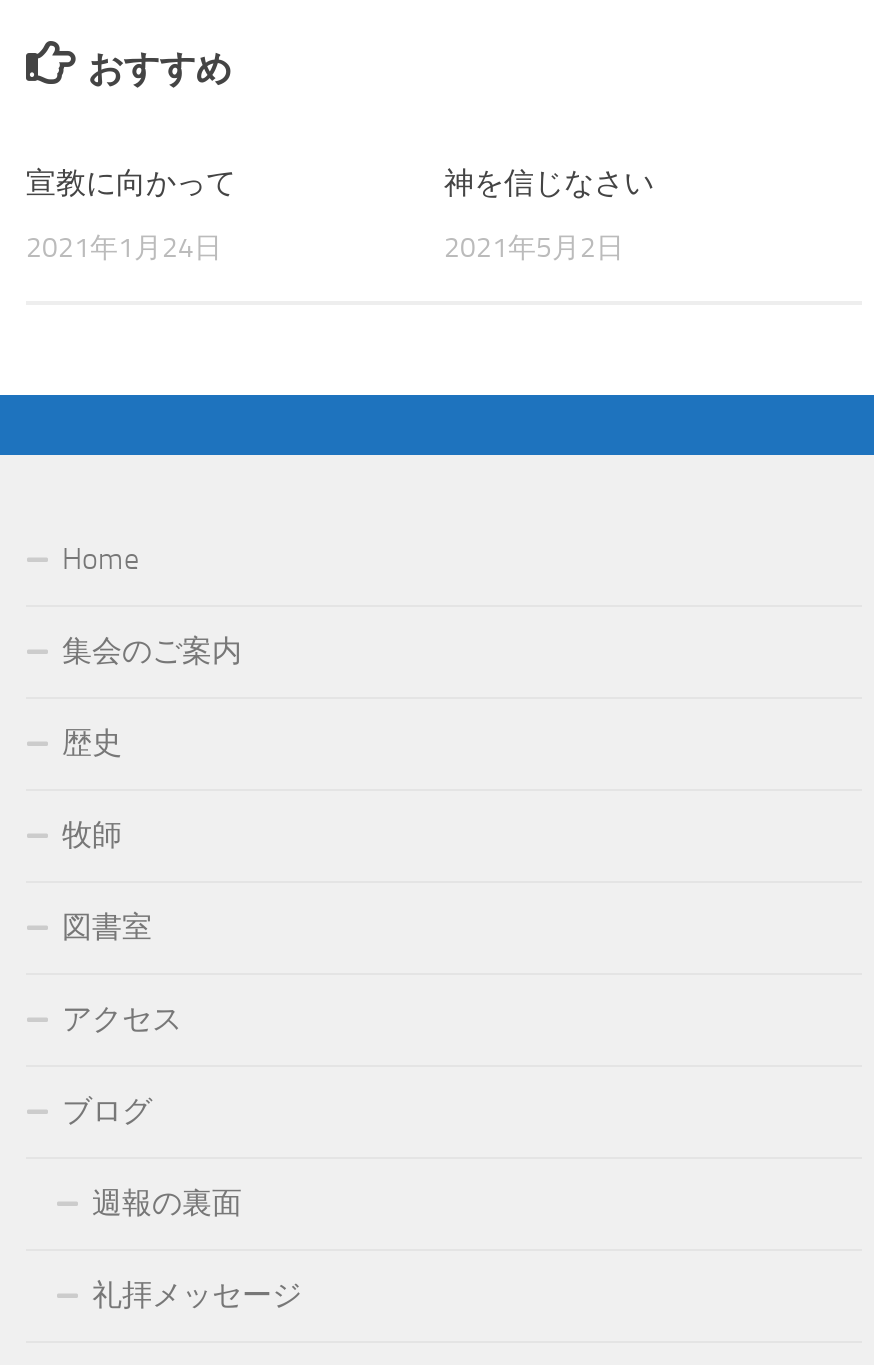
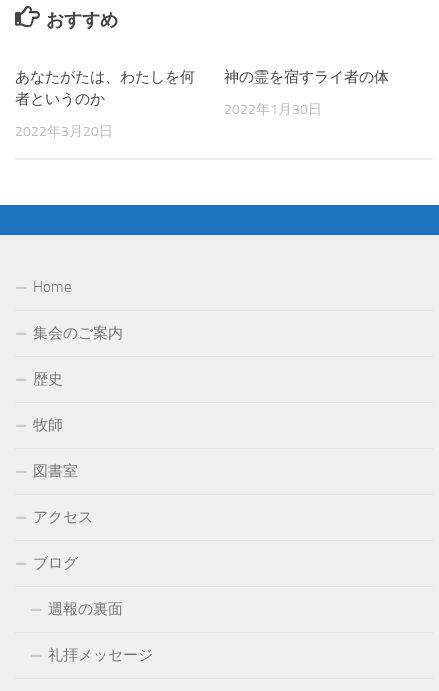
[26,165,236,201] 宣教に向かって -> [15,68,195,108] あなたがたは、わたしを何 | 者というのか
[444,165,654,201] 神を信じなさい -> [224,68,389,86] 神の霊を宿すライ者の体
[26,231,222,265] 2021年1月24日 -> [15,123,113,140] 2022年3月20日
[444,231,624,265] 2021年5月2日 -> [224,101,322,118] 2022年1月30日

